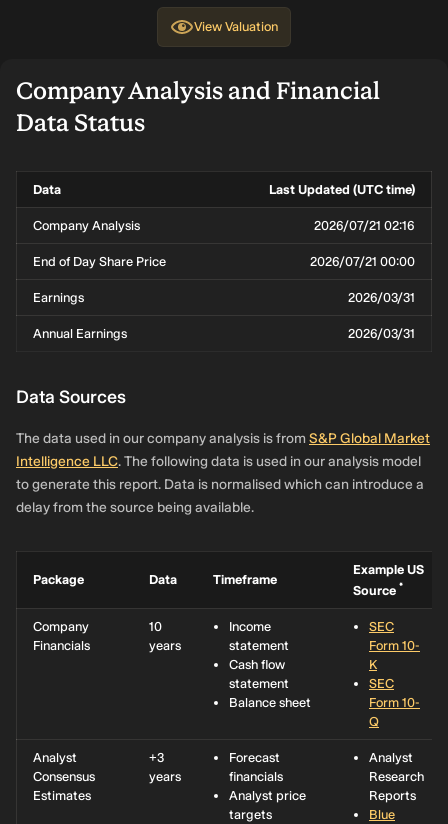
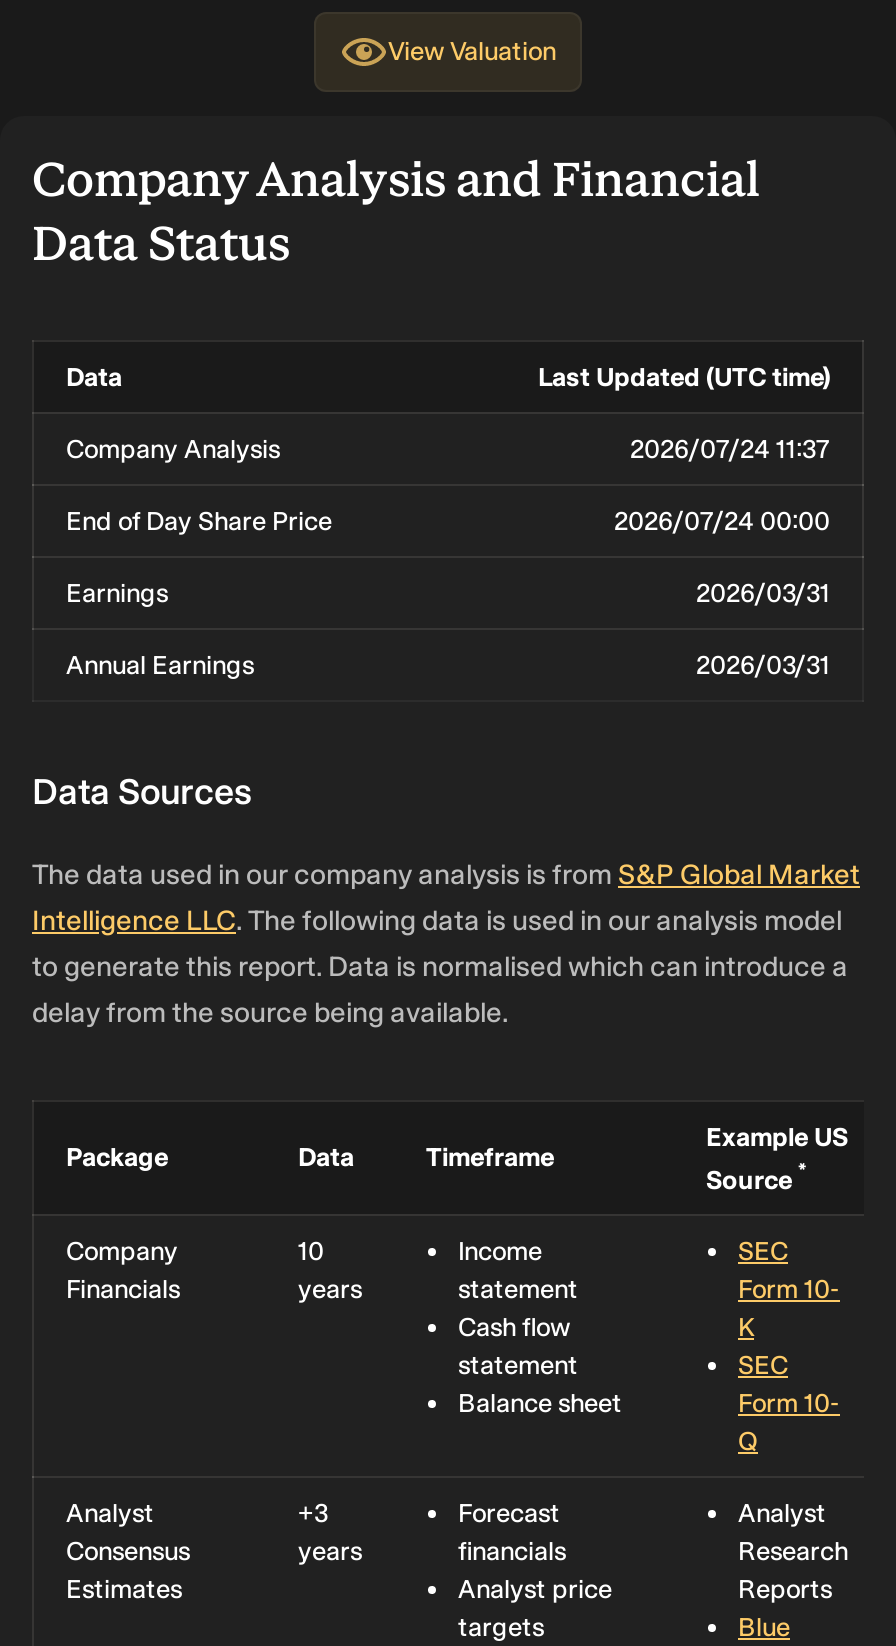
[314,218,415,233] 2026/07/21 02:16 -> [630,433,830,463] 2026/07/24 11:37
[310,254,415,269] 2026/07/21 00:00 -> [614,505,830,535] 2026/07/24 00:00

